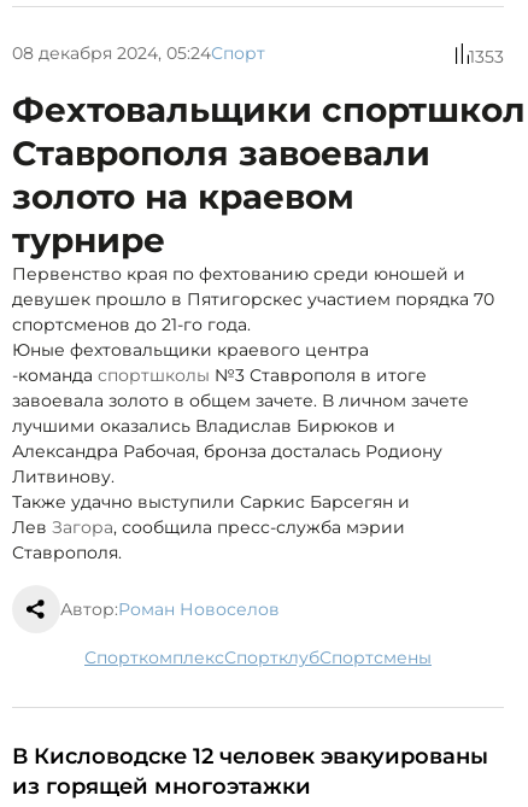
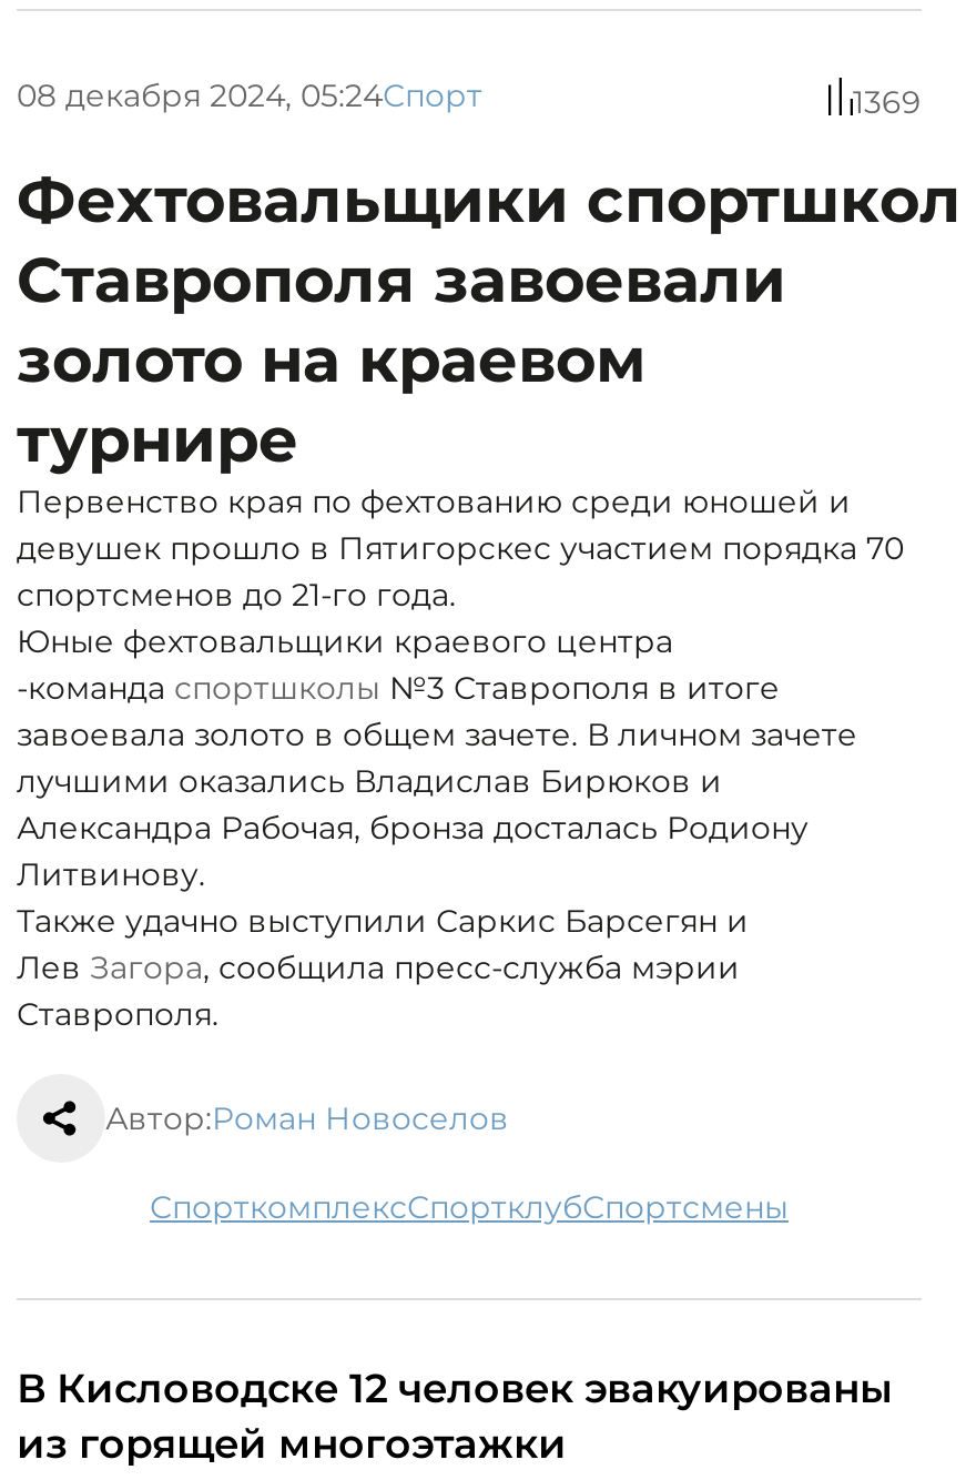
[469,45,504,67] 1353 -> [853,81,922,121] 1369

